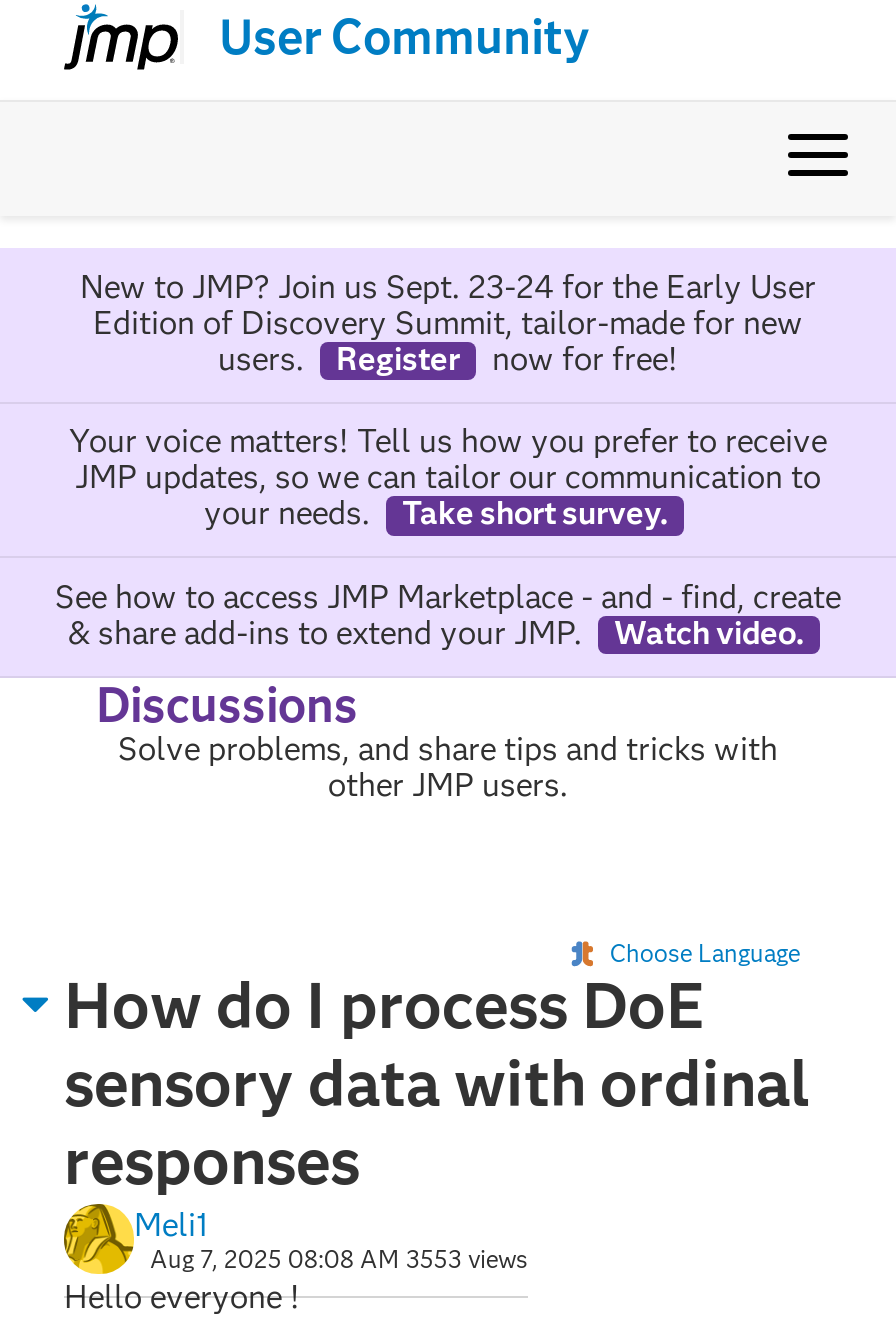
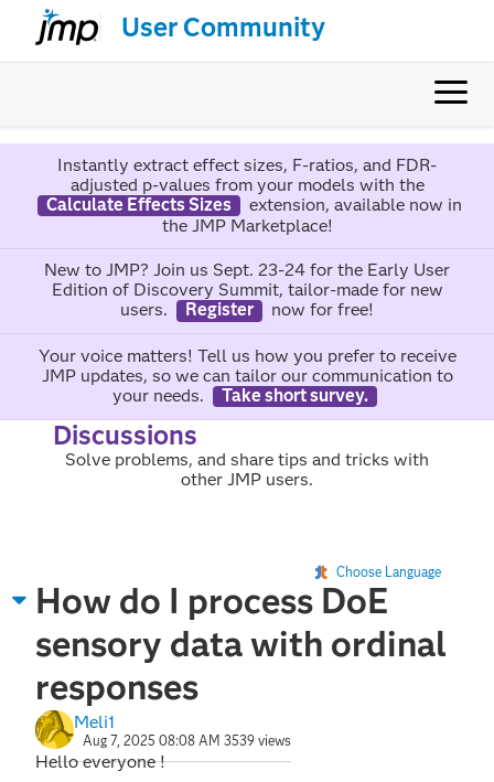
none -> [46,154,461,236] Instantly extract effect sizes, F-ratios, and FDR- | adjusted p-values from your models with the | Calculate Effects Sizes | extension, available now in | the JMP Marketplace!
moved [69,268,827,532] -> [38,259,456,405]: New to JMP? Join us Sept. 23-24 for the Early User | Edition of Discovery Summit, tailor-made for new | users. | ... | your needs. | Take short survey.
[55,577,841,651] See how to access JMP Marketplace - and - find, create | & share add-ins to extend your JMP. | Watch video. -> none
[150,1244,528,1274] Aug 7, 2025 08:08 AM 3553 views -> [83,732,291,749] Aug 7, 2025 08:08 AM 3539 views

